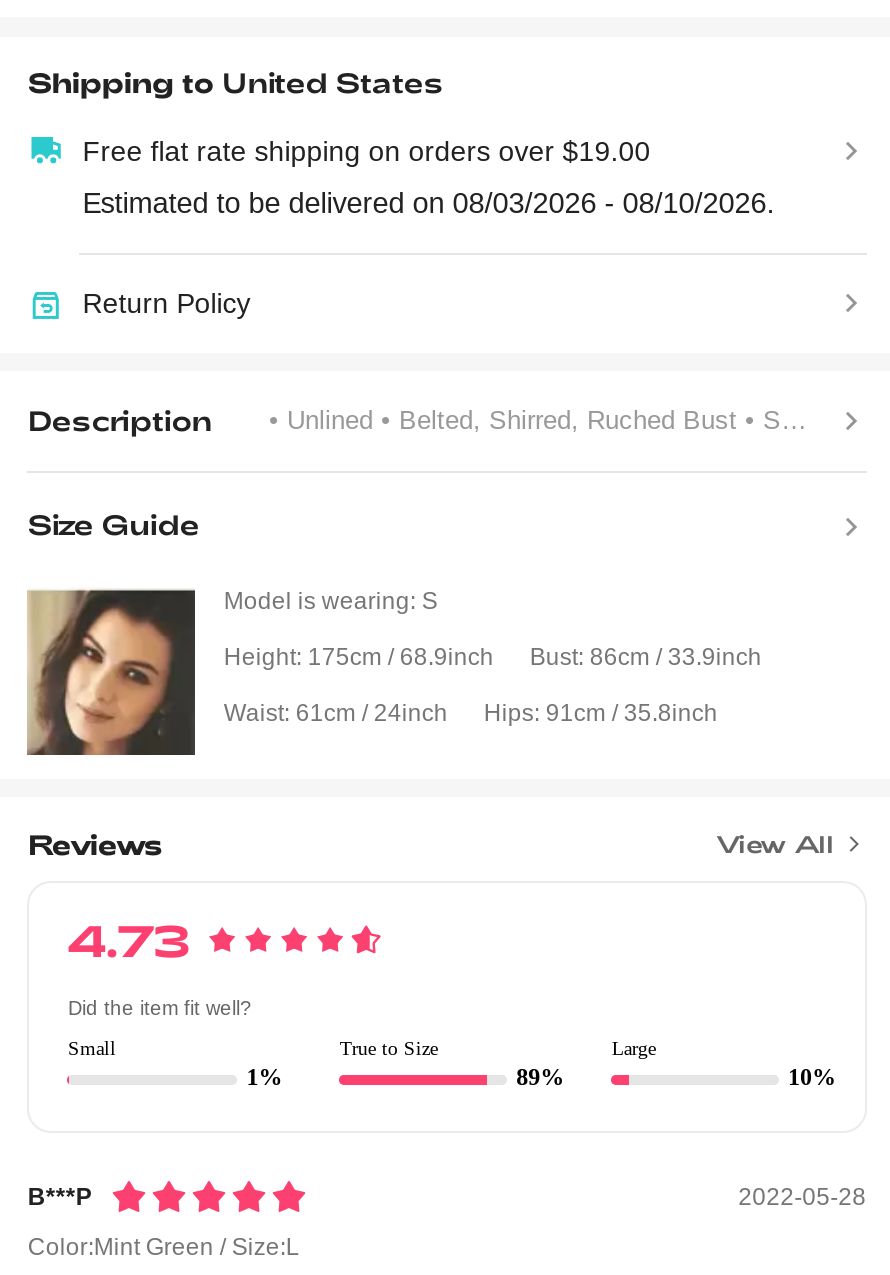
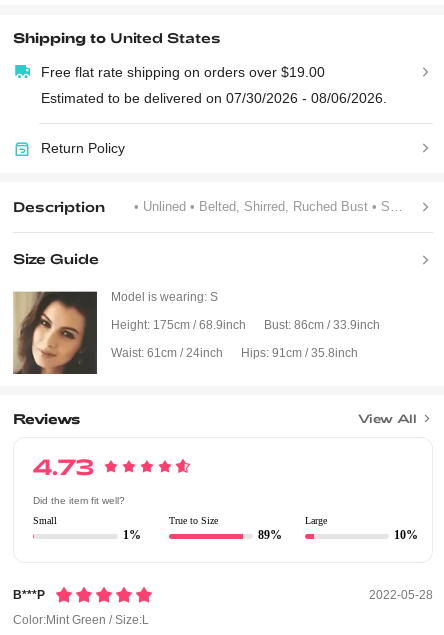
[82,186,774,218] Estimated to be delivered on 08/03/2026 - 08/10/2026. -> [41,90,387,106] Estimated to be delivered on 07/30/2026 - 08/06/2026.

